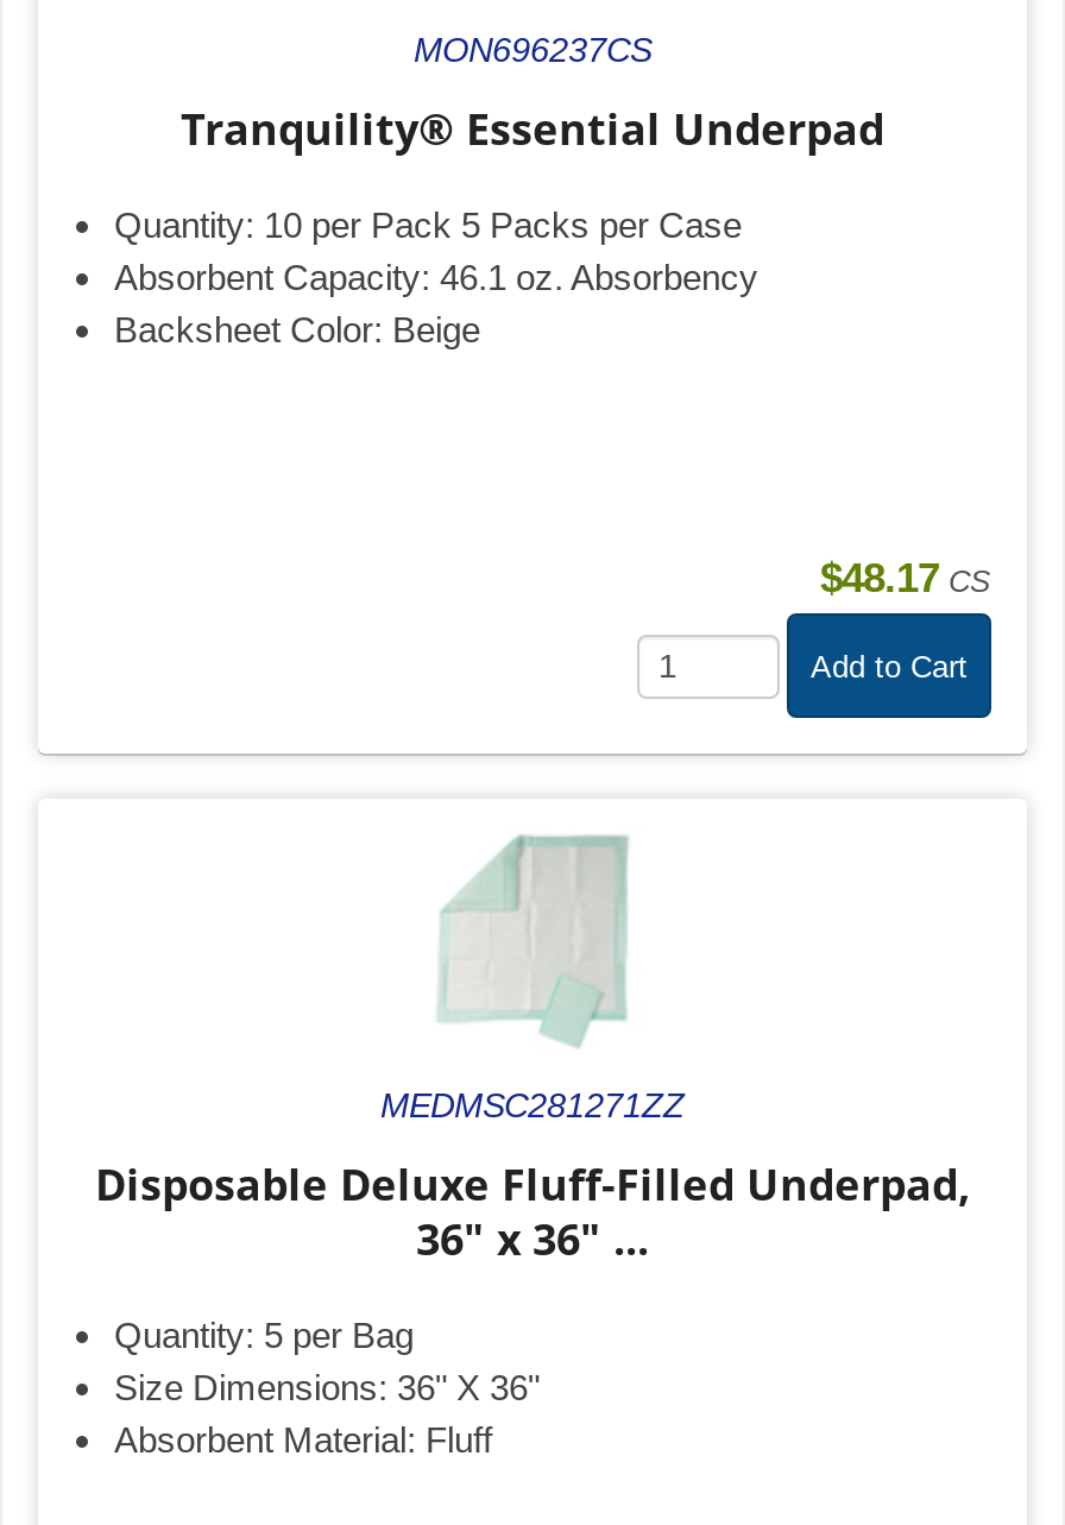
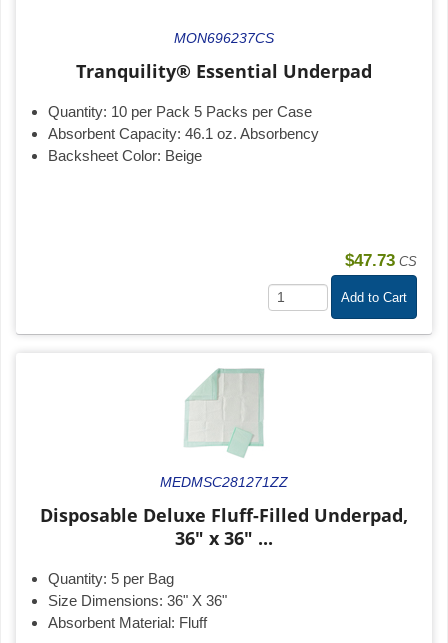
[820,554,991,601] $48.17 CS -> [345,250,417,270] $47.73 CS

